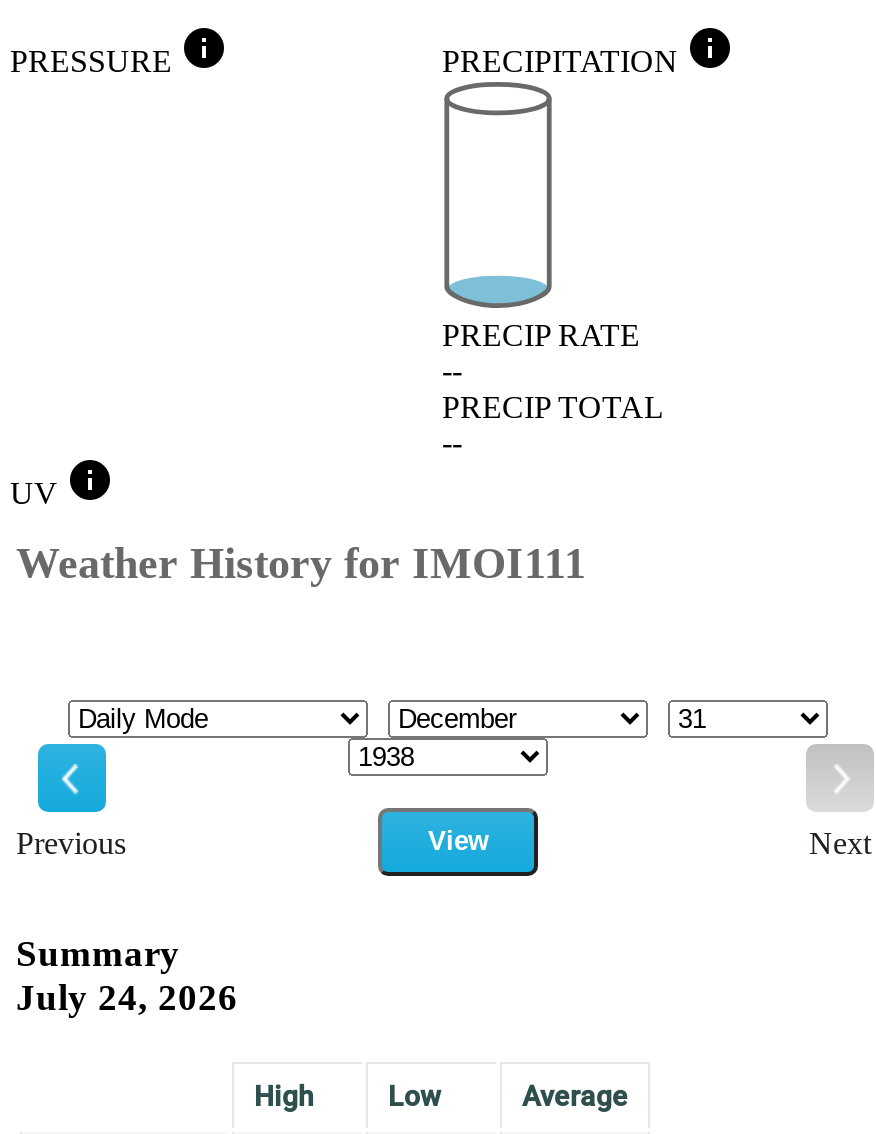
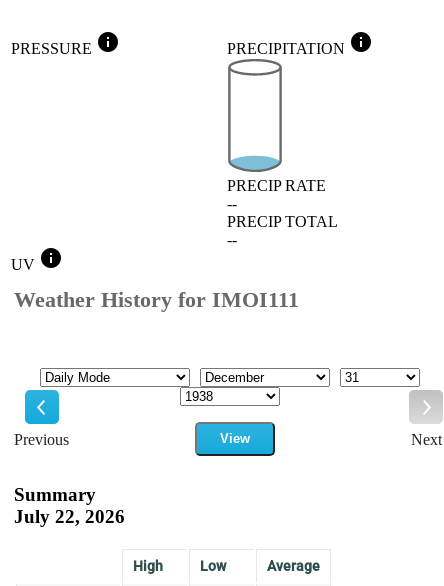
[16,977,238,1019] July 24, 2026 -> [14,506,125,527] July 22, 2026

